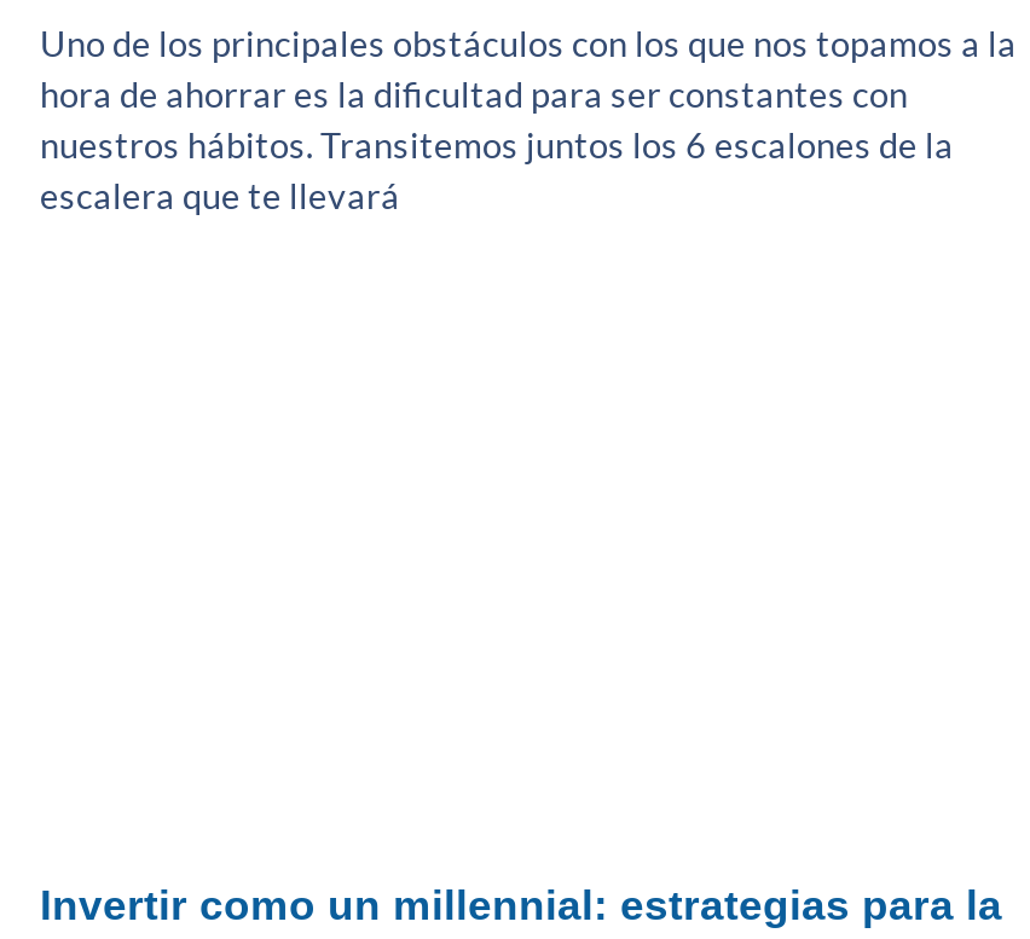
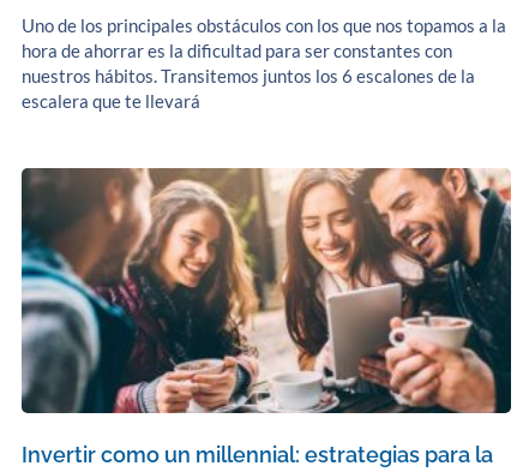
none -> [20,167,512,414] [image]

